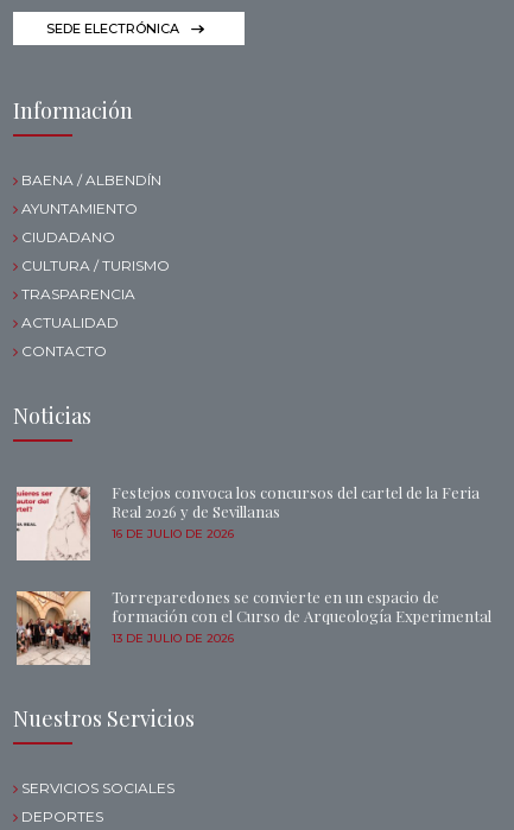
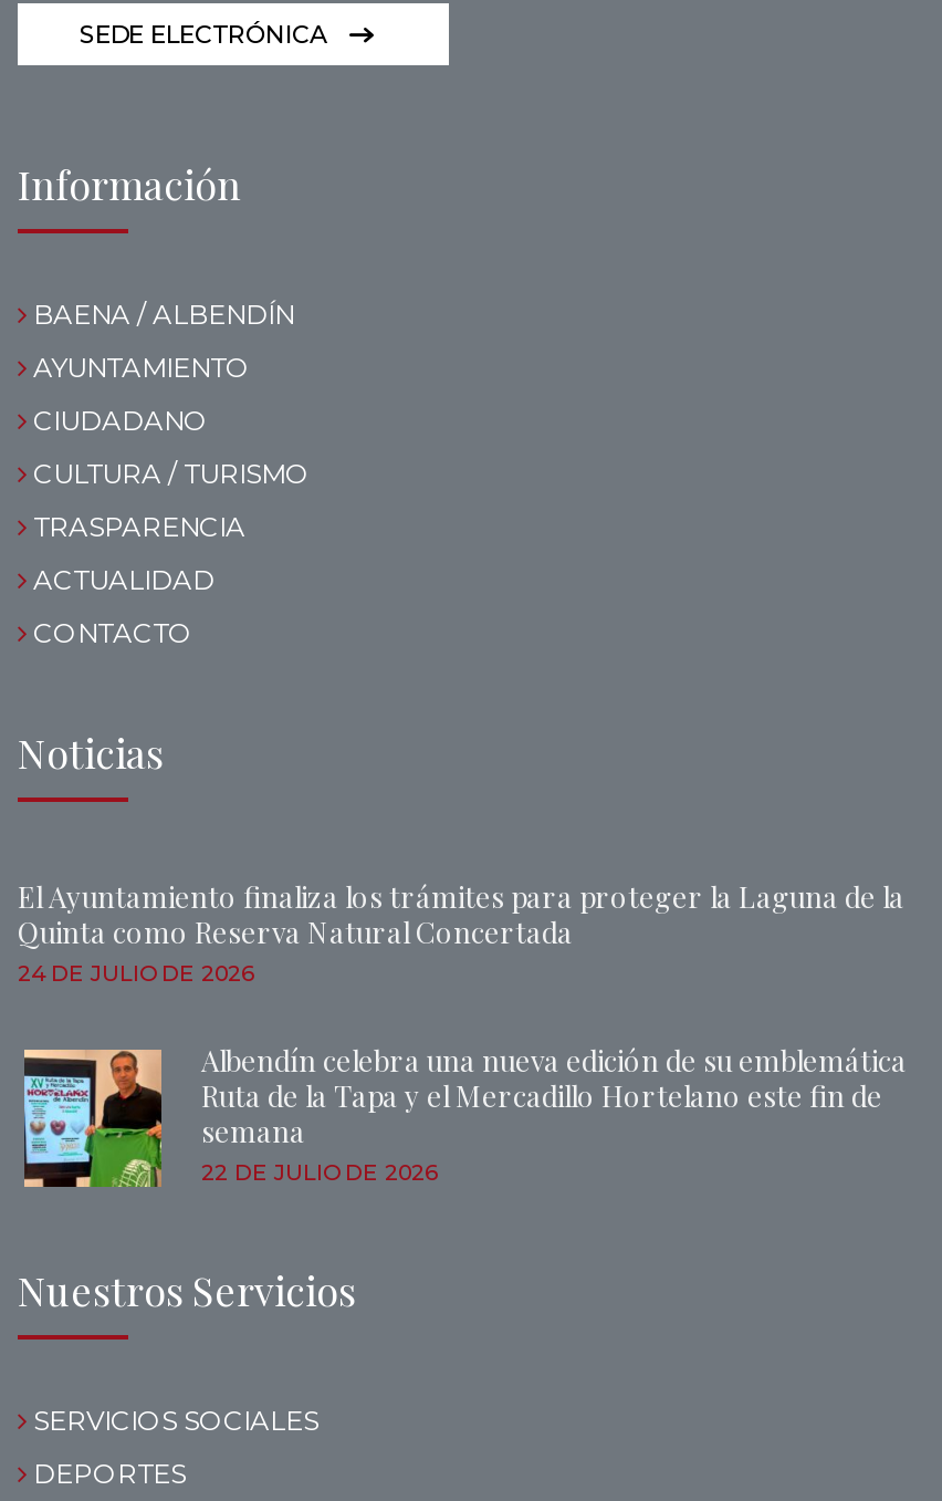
[112,481,480,541] Festejos convoca los concursos del cartel de la Feria | Real 2026 y de Sevillanas | 16 DE JULIO DE 2026 -> [18,878,904,989] El Ayuntamiento finaliza los trámites para proteger la Laguna de la | Quinta como Reserva Natural Concertada | 24 DE JULIO DE 2026
[15,586,491,666] [image] | Torreparedones se convierte en un espacio de | formación con el Curso de Arqueología Experimental | 13 DE JULIO DE 2026 -> [22,1042,907,1193] [image] | Albendín celebra una nueva edición de su emblemática | Ruta de la Tapa y el Mercadillo Hortelano este fin de | semana | 22 DE JULIO DE 2026

